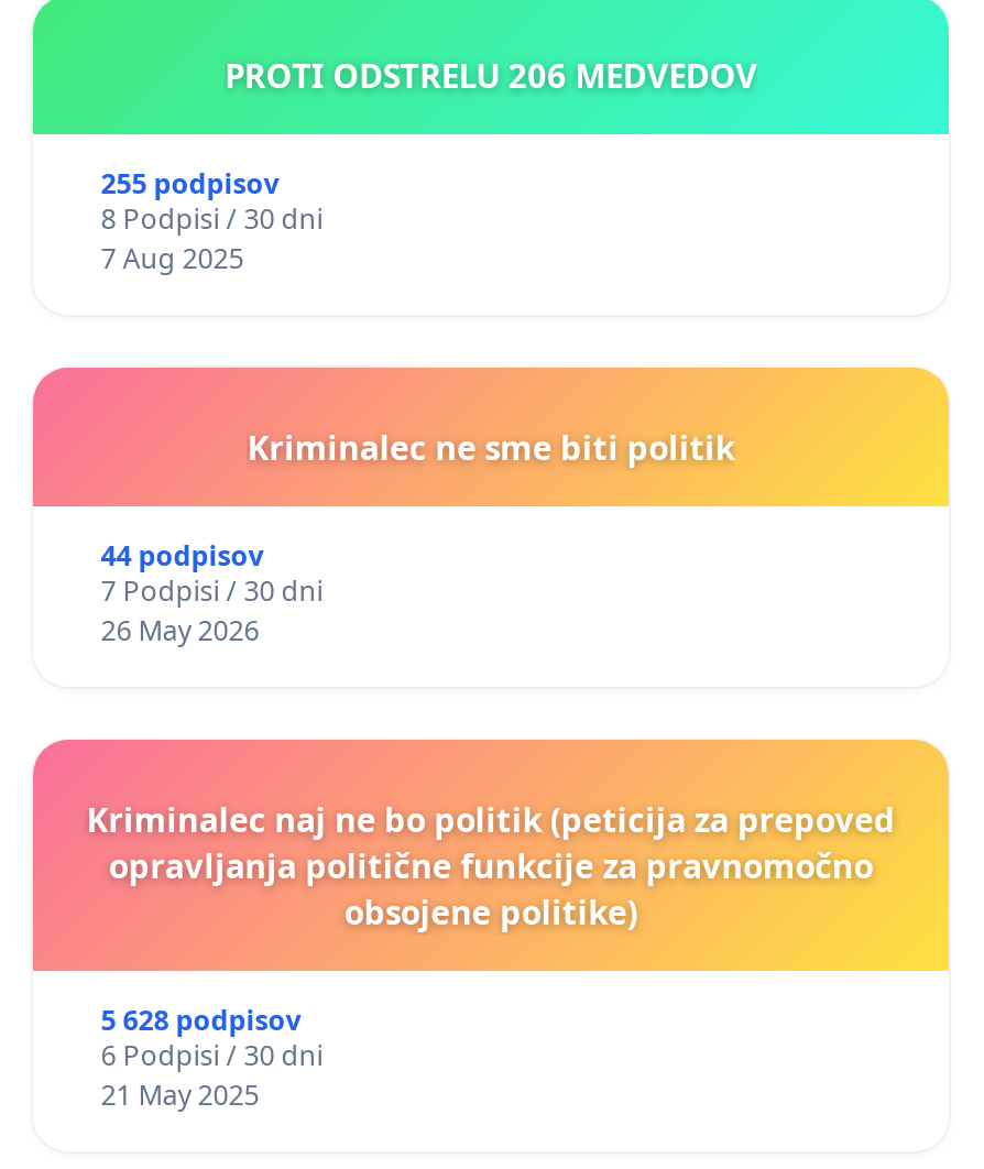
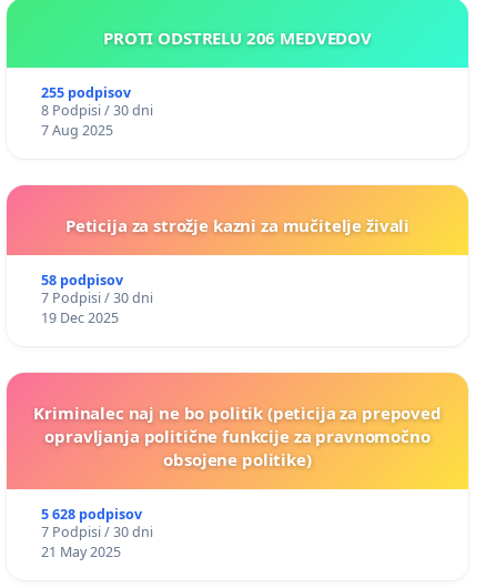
[247,426,735,470] Kriminalec ne sme biti politik -> [65,215,410,237] Peticija za strožje kazni za mučitelje živali
[101,538,264,575] 44 podpisov -> [41,271,123,290] 58 podpisov
[101,613,259,650] 26 May 2026 -> [41,309,119,328] 19 Dec 2025
[101,1038,323,1075] 6 Podpisi / 30 dni -> [41,523,153,542] 7 Podpisi / 30 dni

